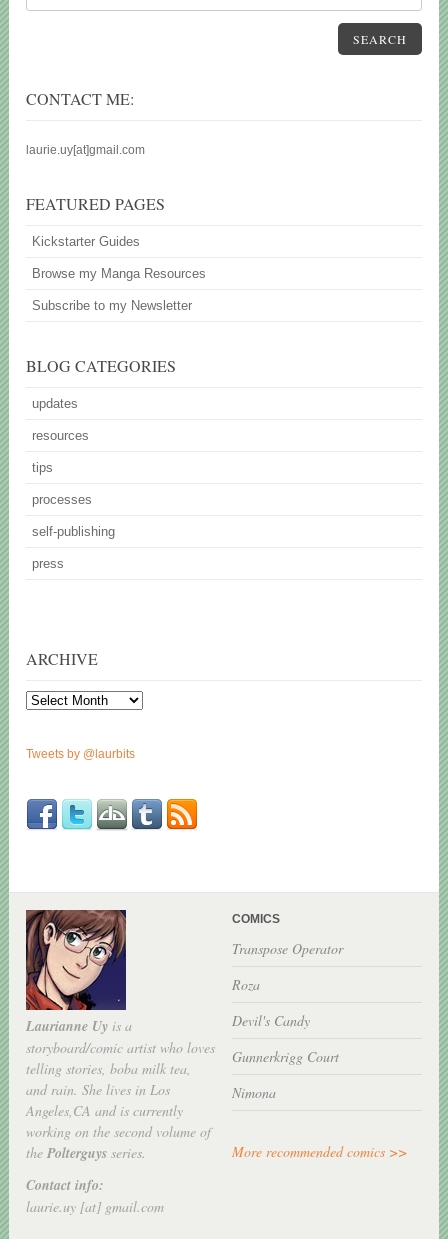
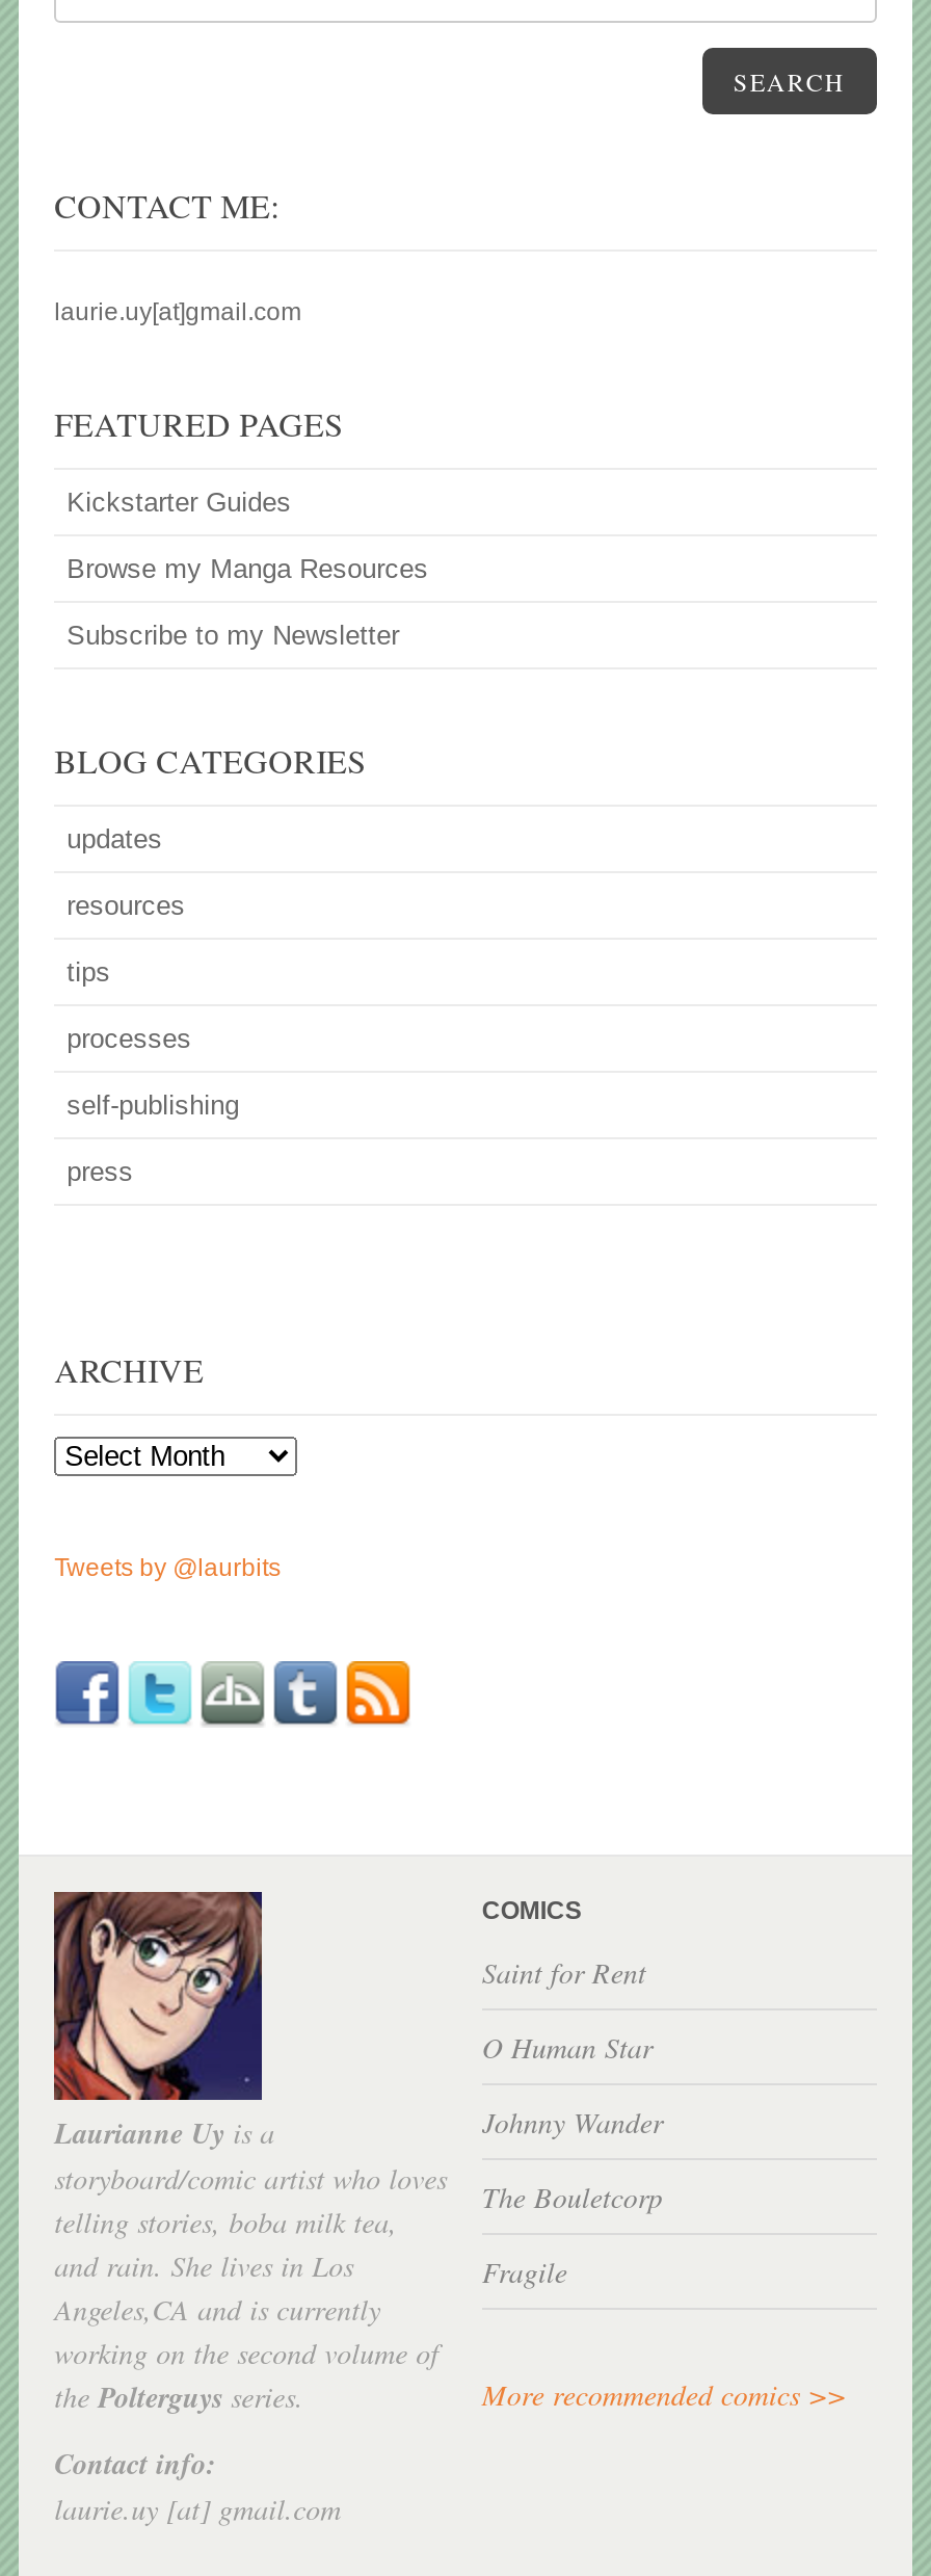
[232,939,343,958] Transpose Operator -> [482,1953,646,1992] Saint for Rent
[232,975,260,994] Roza -> [482,2028,652,2067] O Human Star
[232,1011,310,1030] Devil's Candy -> [482,2102,663,2142] Johnny Wander
[232,1047,339,1066] Gunnerkrigg Court -> [482,2177,663,2217] The Bouletcorp
[232,1083,276,1102] Nimona -> [482,2252,567,2292] Fragile

